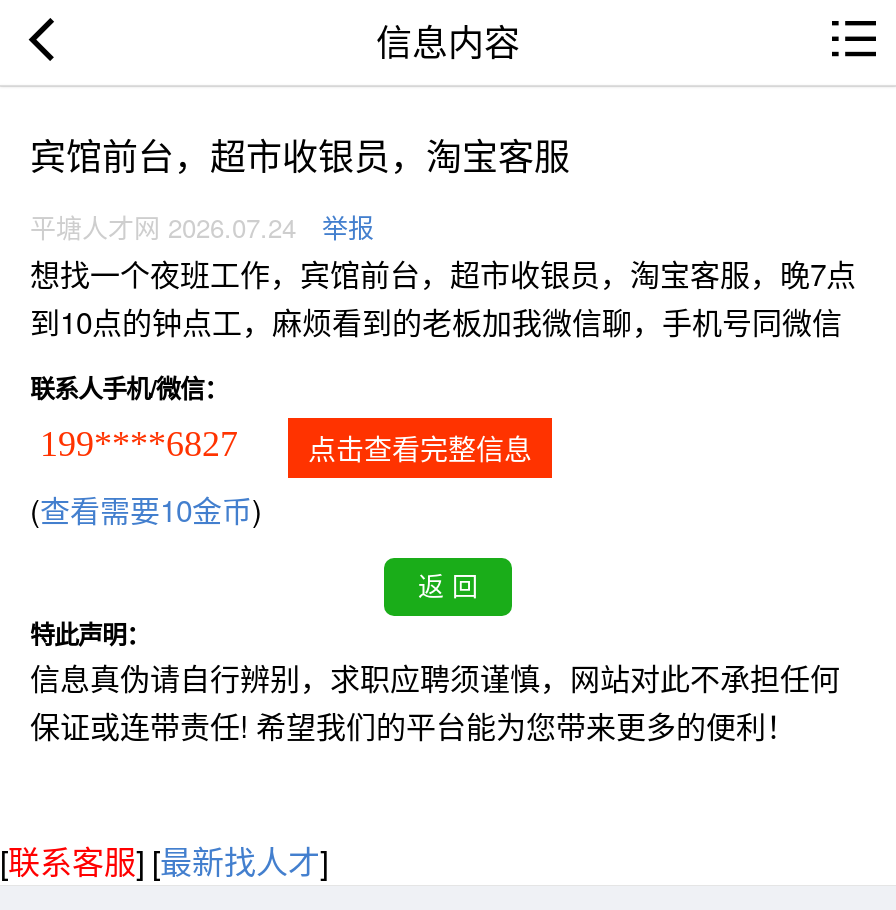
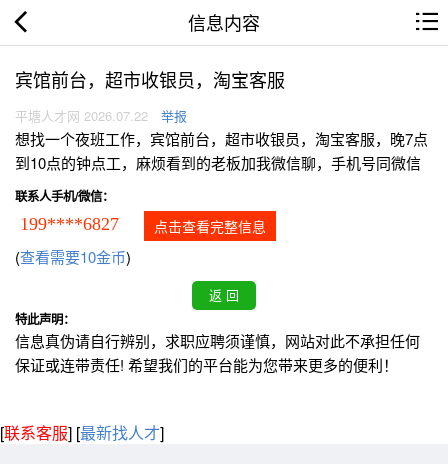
[30,208,374,246] 平塘人才网 2026.07.24 举报 -> [15,106,187,125] 平塘人才网 2026.07.22 举报

